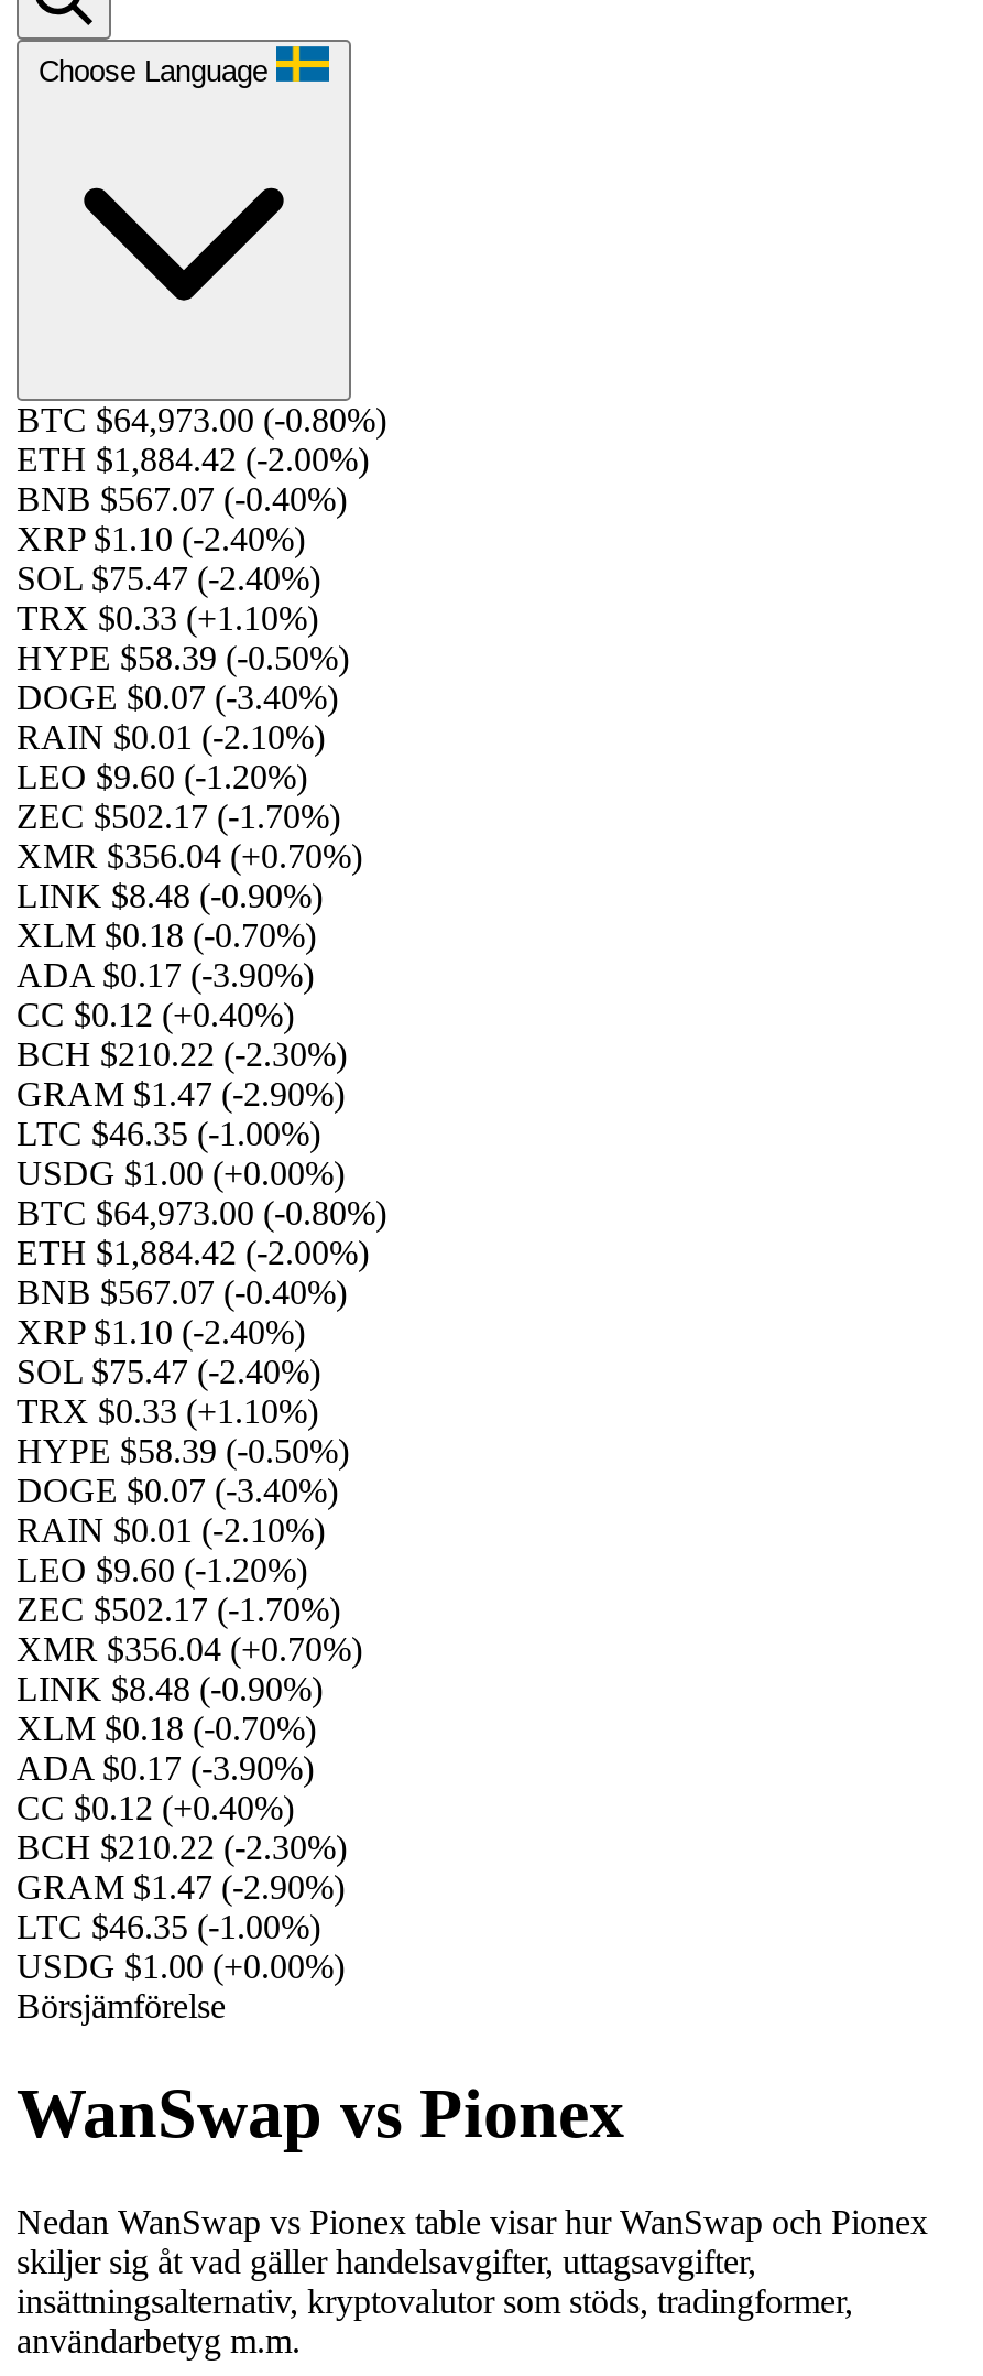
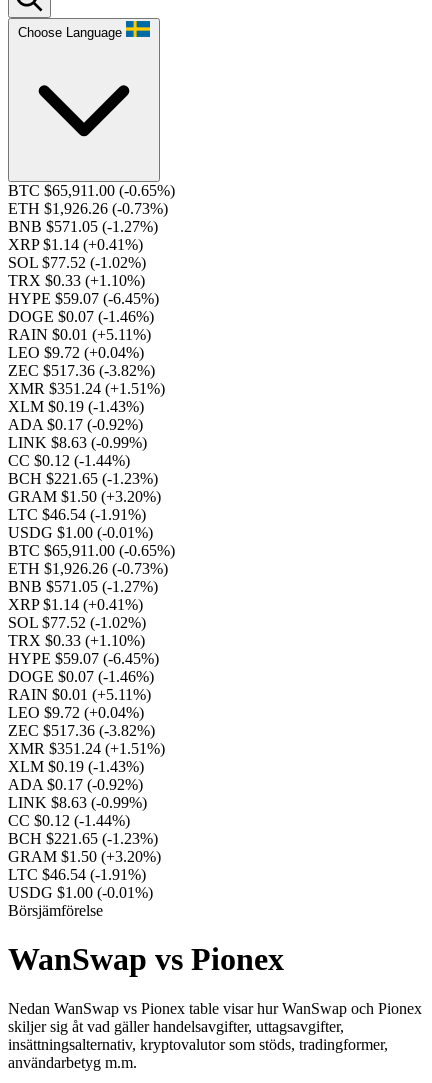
[17,401,386,438] BTC $64,973.00(-0.80%) -> [8,182,175,199] BTC $65,911.00(-0.65%)
[17,441,369,478] ETH $1,884.42 (-2.00%) -> [8,200,168,217] ETH $1,926.26 (-0.73%)
[17,480,347,518] BNB $567.07 (-0.40%) -> [8,218,158,235] BNB $571.05 (-1.27%)
[17,520,305,557] XRP $1.10 (-2.40%) -> [8,236,143,253] XRP $1.14 (+0.41%)
[17,560,320,597] SOL $75.47(-2.40%) -> [8,254,146,271] SOL $77.52(-1.02%)
[17,639,386,1390] HYPE $58.39 (-0.50%) | DOGE $0.07 (-3.40%) | RAIN $0.01 (-2.10%) | LEO $9.60 (-1.20%) | ZEC $502.17 (-1.70%) | XMR $356.04(+0.70%) | LINK $8.48 (-0.90%) | XLM $0.18 (-0.70%) | ADA $0.17 (-3.90%) | CC $0.12 (+0.40%) | BCH $210.22 (-2.30%) | GRAM $1.47 (-2.90%) | LTC $46.35 (-1.00%) | USDG $1.00(+0.00%) | BTC $64,973.00 (-0.80%) | ETH $1,884.42 (-2.00%) | BNB $567.07 (-0.40%) | XRP $1.10 (-2.40%) | SOL $75.47(-2.40%) -> [8,290,175,631] HYPE $59.07 (-6.45%) | DOGE $0.07 (-1.46%) | RAIN $0.01 (+5.11%) | LEO $9.72 (+0.04%) | ZEC $517.36 (-3.82%) | XMR $351.24(+1.51%) | XLM $0.19 (-1.43%) | ADA $0.17 (-0.92%) | LINK $8.63 (-0.99%) | CC $0.12 (-1.44%) | BCH $221.65 (-1.23%) | GRAM $1.50 (+3.20%) | LTC $46.54 (-1.91%) | USDG $1.00(-0.01%) | BTC $65,911.00 (-0.65%) | ETH $1,926.26 (-0.73%) | BNB $571.05 (-1.27%) | XRP $1.14 (+0.41%) | SOL $77.52(-1.02%)
[17,1432,362,1985] HYPE $58.39 (-0.50%) | DOGE $0.07 (-3.40%) | RAIN $0.01 (-2.10%) | LEO $9.60 (-1.20%) | ZEC $502.17 (-1.70%) | XMR $356.04(+0.70%) | LINK $8.48 (-0.90%) | XLM $0.18 (-0.70%) | ADA $0.17 (-3.90%) | CC $0.12 (+0.40%) | BCH $210.22 (-2.30%) | GRAM $1.47 (-2.90%) | LTC $46.35 (-1.00%) | USDG $1.00(+0.00%) -> [8,650,165,901] HYPE $59.07 (-6.45%) | DOGE $0.07 (-1.46%) | RAIN $0.01 (+5.11%) | LEO $9.72 (+0.04%) | ZEC $517.36 (-3.82%) | XMR $351.24(+1.51%) | XLM $0.19 (-1.43%) | ADA $0.17 (-0.92%) | LINK $8.63 (-0.99%) | CC $0.12 (-1.44%) | BCH $221.65 (-1.23%) | GRAM $1.50 (+3.20%) | LTC $46.54 (-1.91%) | USDG $1.00(-0.01%)

